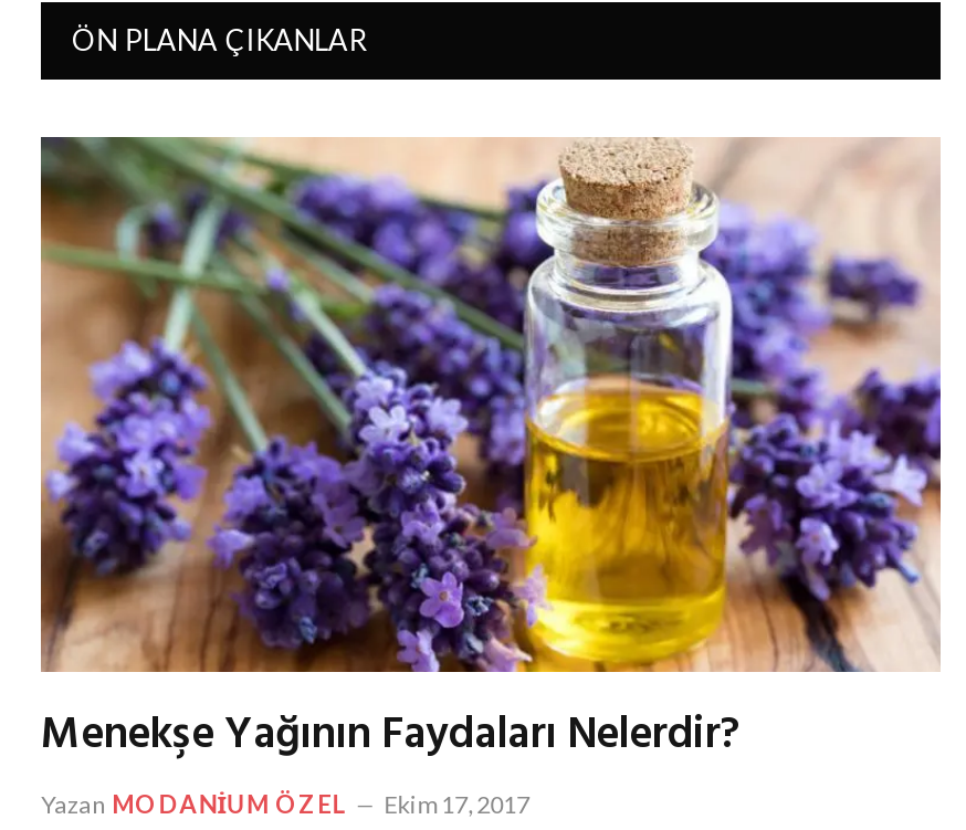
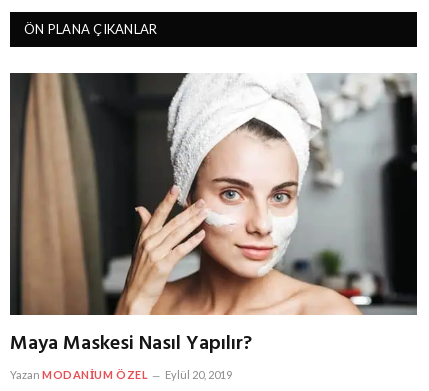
[39,135,943,771] [image] | Menekşe Yağının Faydaları Nelerdir? -> [9,72,418,360] [image] | Maya Maskesi Nasıl Yapılır?
[41,789,530,818] Yazan MODANIUM ÖZEL Ekim 17, 2017 -> [10,368,232,381] Yazan MODANIUM ÖZEL Eylül 20, 2019

